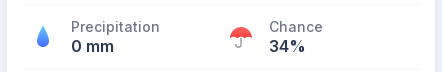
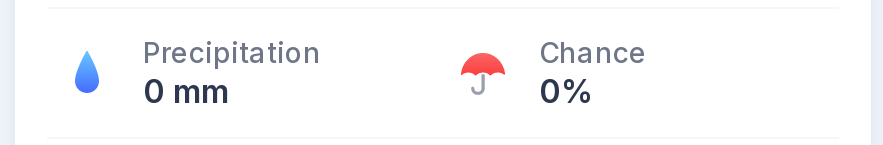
[269,36,306,56] 34% -> [539,71,595,111] 0%

